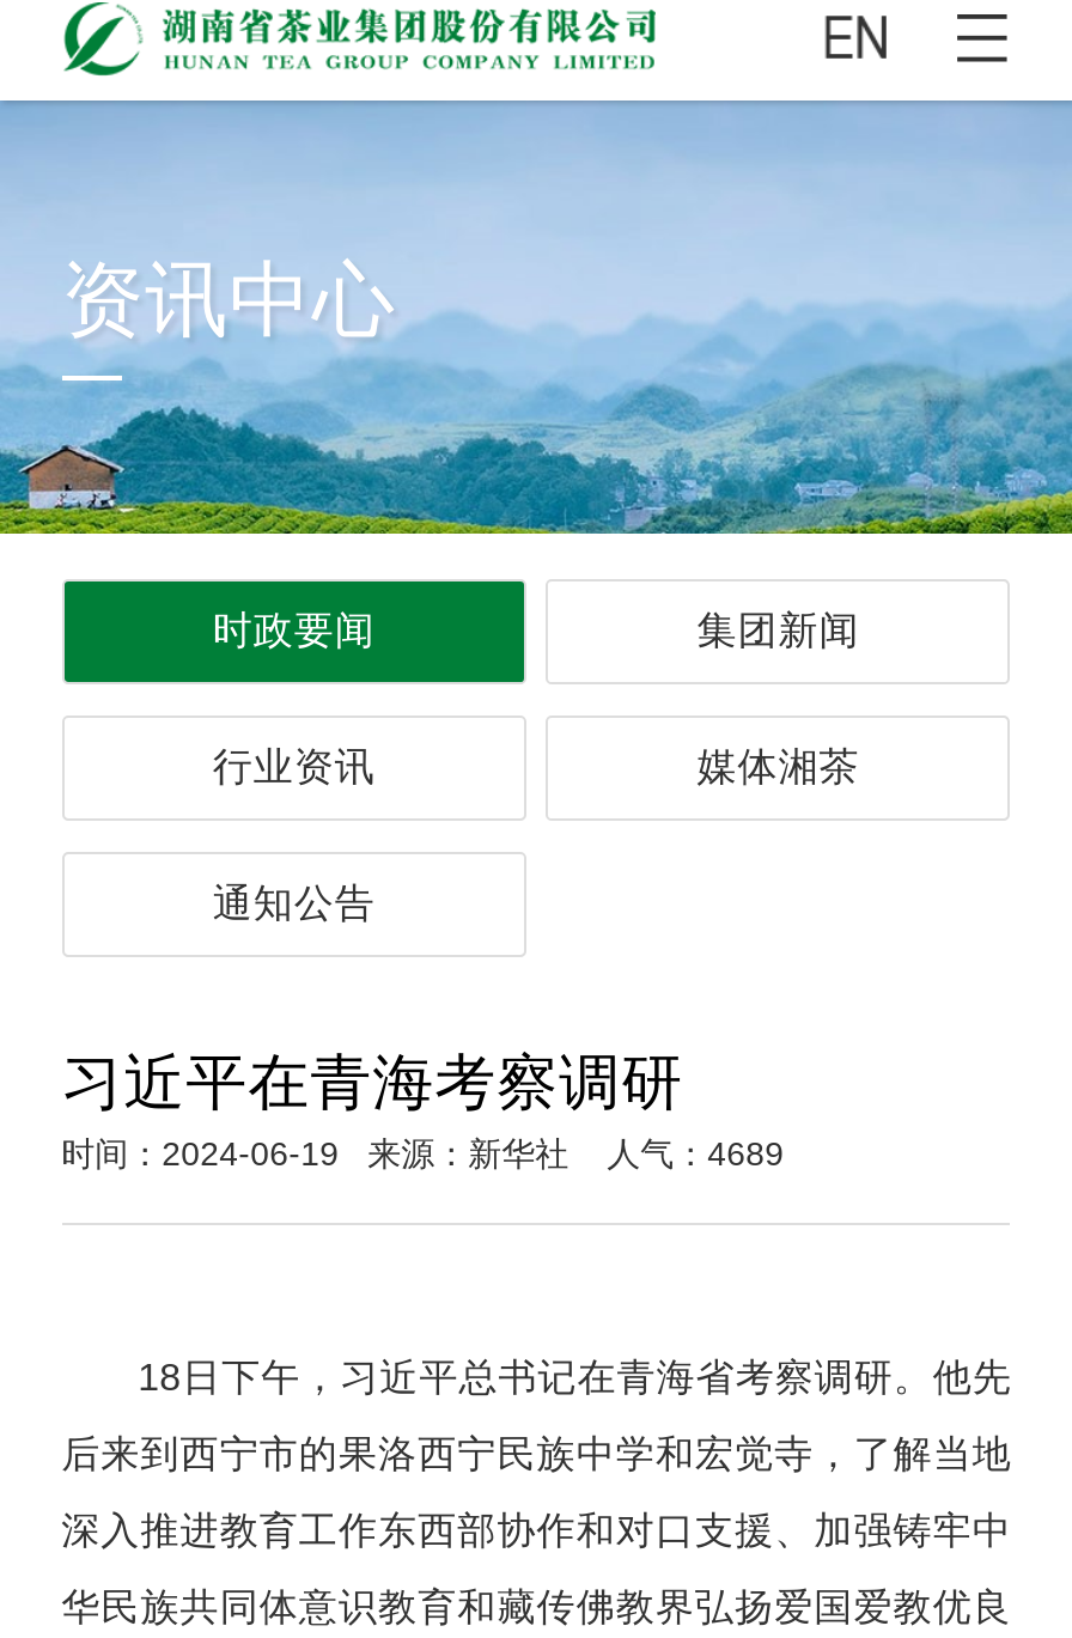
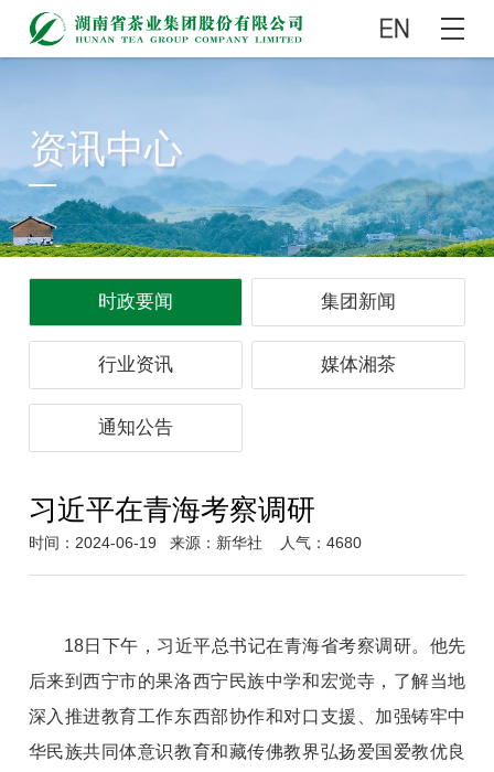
[61,1134,784,1172] 时间：2024-06-19来源：新华社人气：4689 -> [28,534,361,551] 时间：2024-06-19来源：新华社人气：4680

